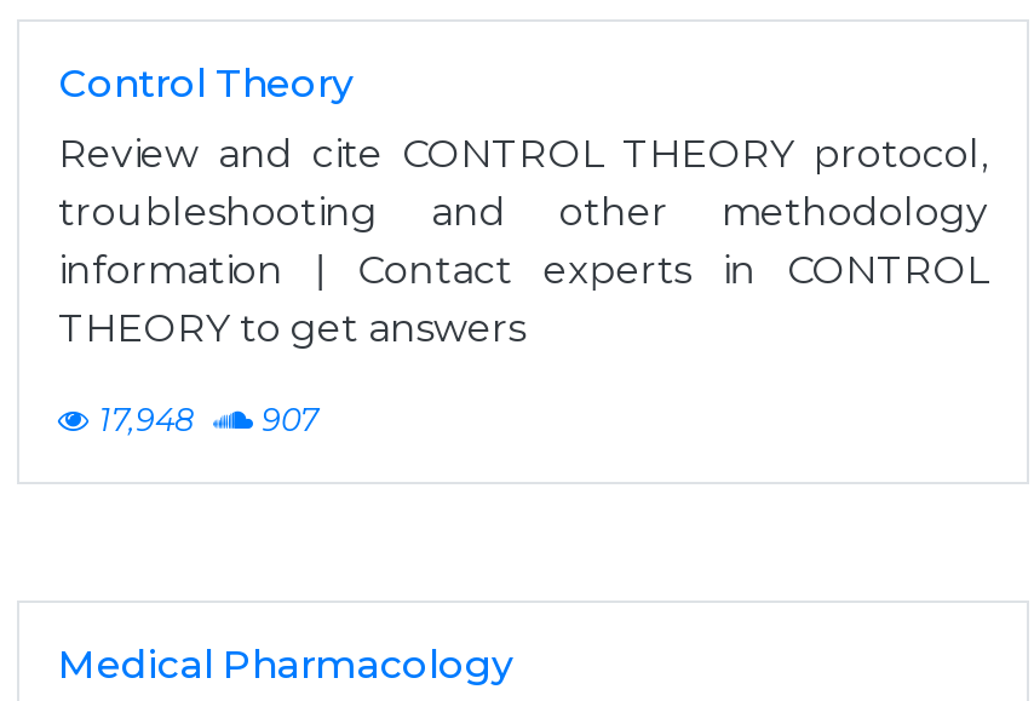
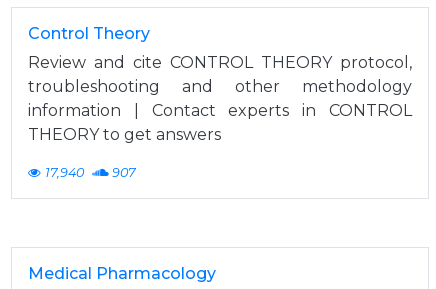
[99,401,320,438] 17,948 907 -> [45,165,136,180] 17,940 907

